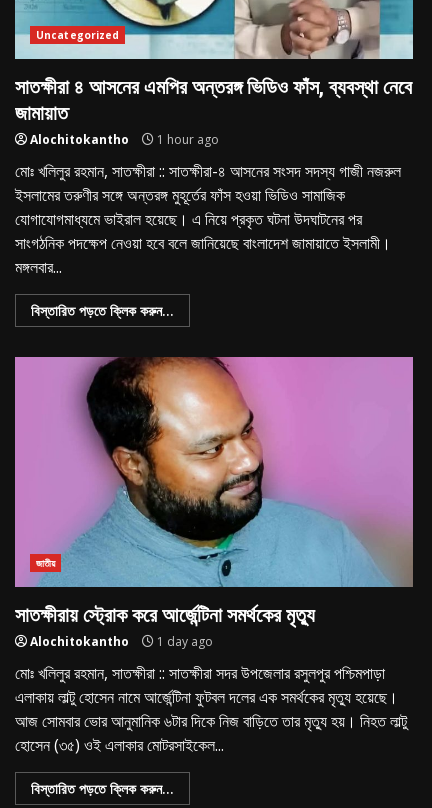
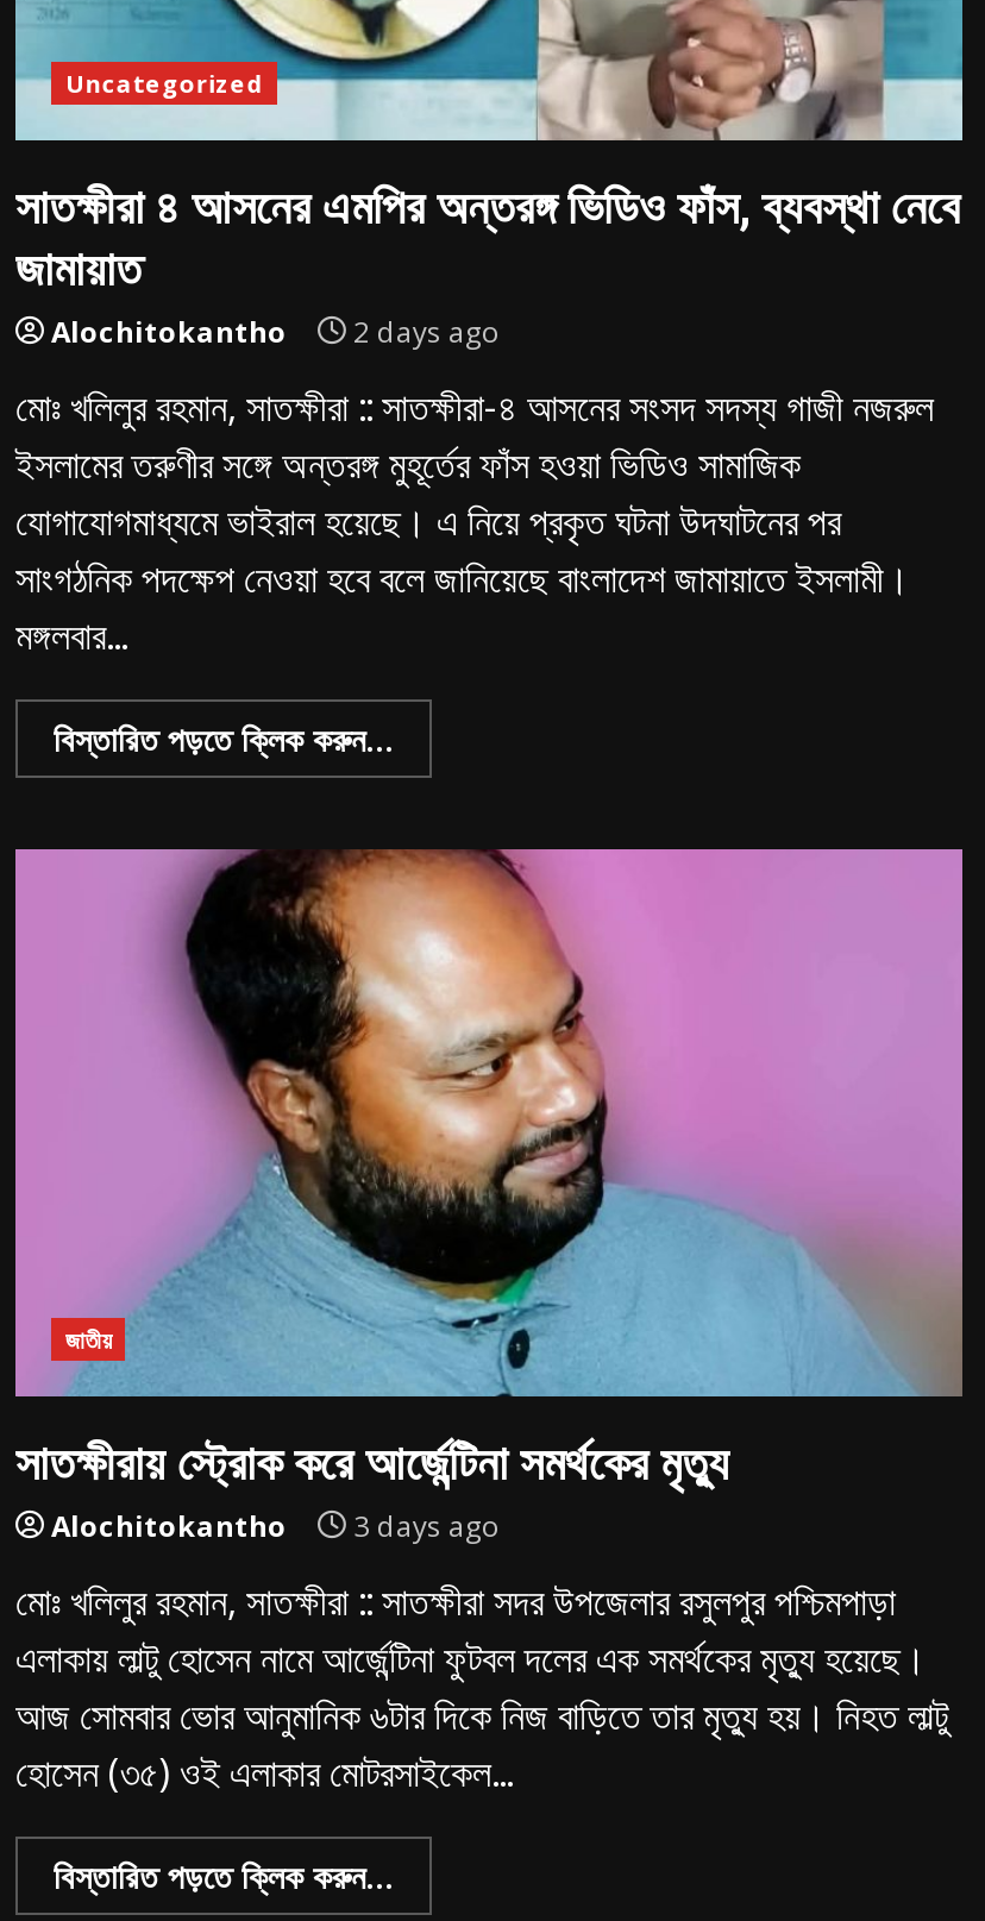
[30,131,219,148] Alochitokantho 1 hour ago -> [51,312,501,353] Alochitokantho 2 days ago
[30,633,213,650] Alochitokantho 1 day ago -> [51,1506,501,1547] Alochitokantho 3 days ago

